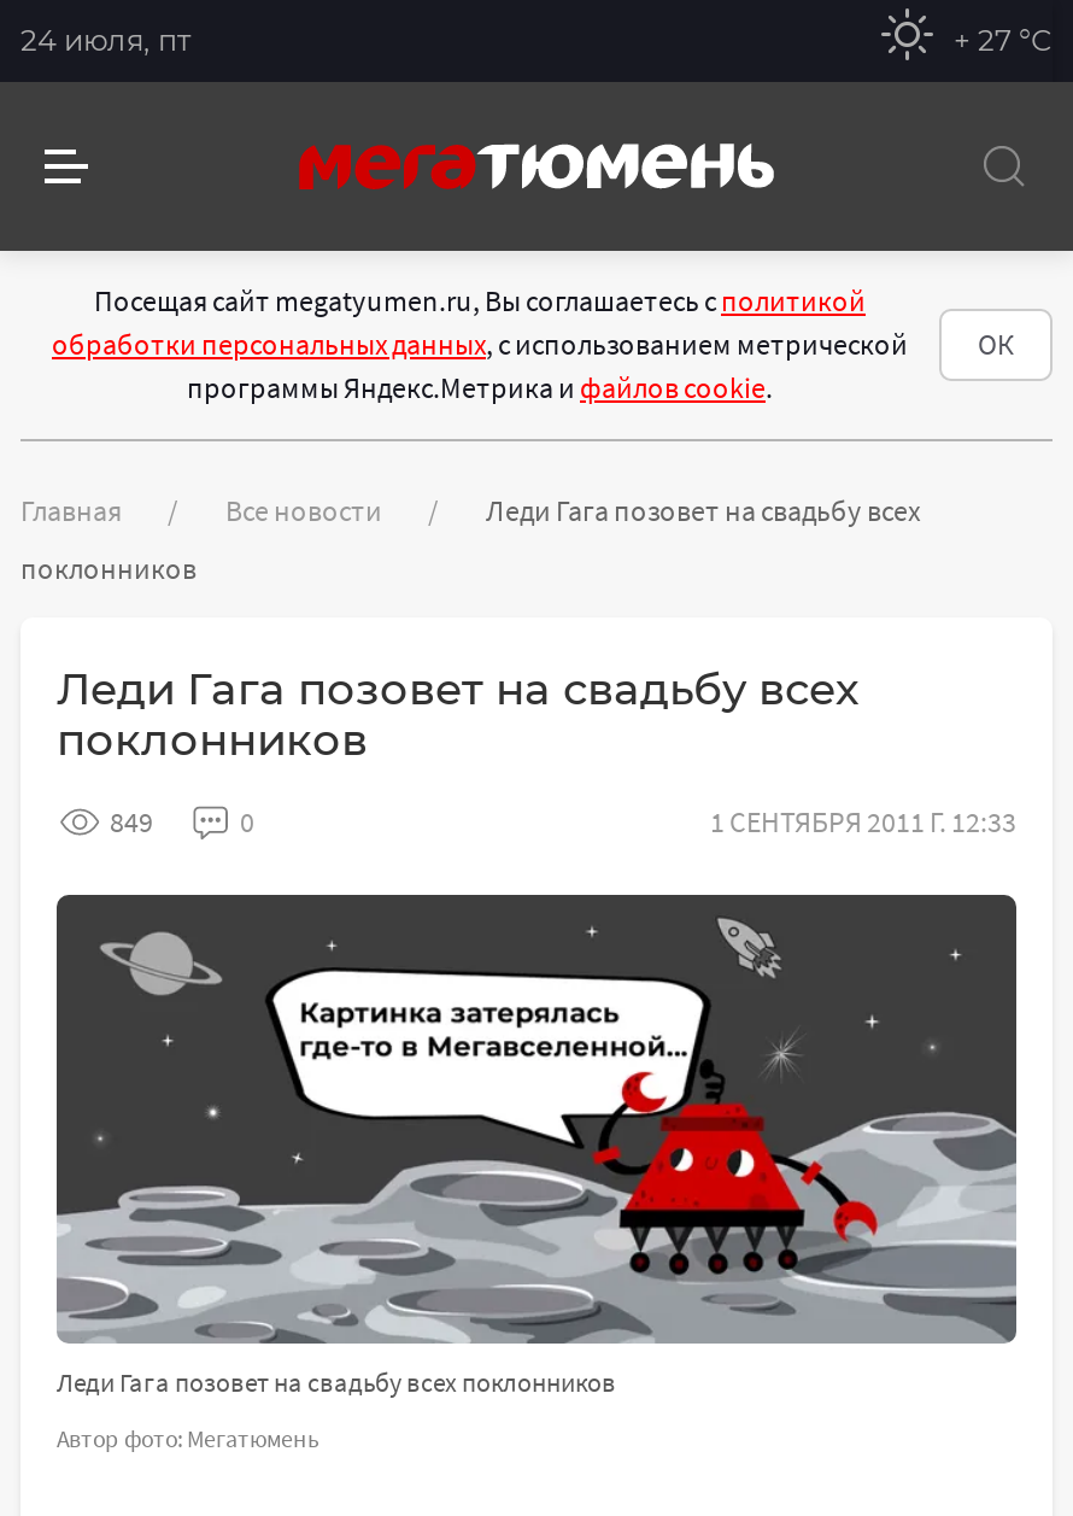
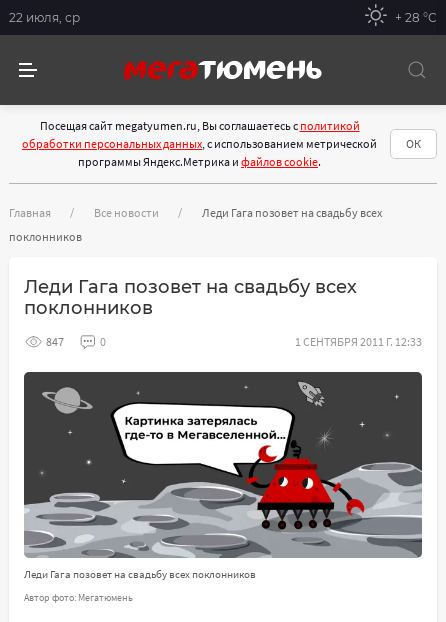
[20,21,192,57] 24 июля, пт -> [9,9,80,24] 22 июля, ср
[954,21,1053,57] + 27 °С -> [395,9,437,24] + 28 °С
[110,803,153,839] 849 -> [46,334,64,349] 847

